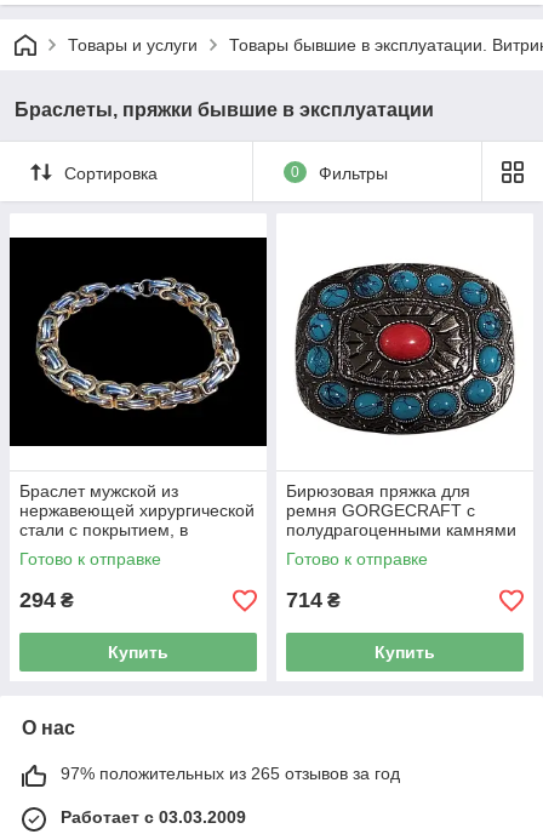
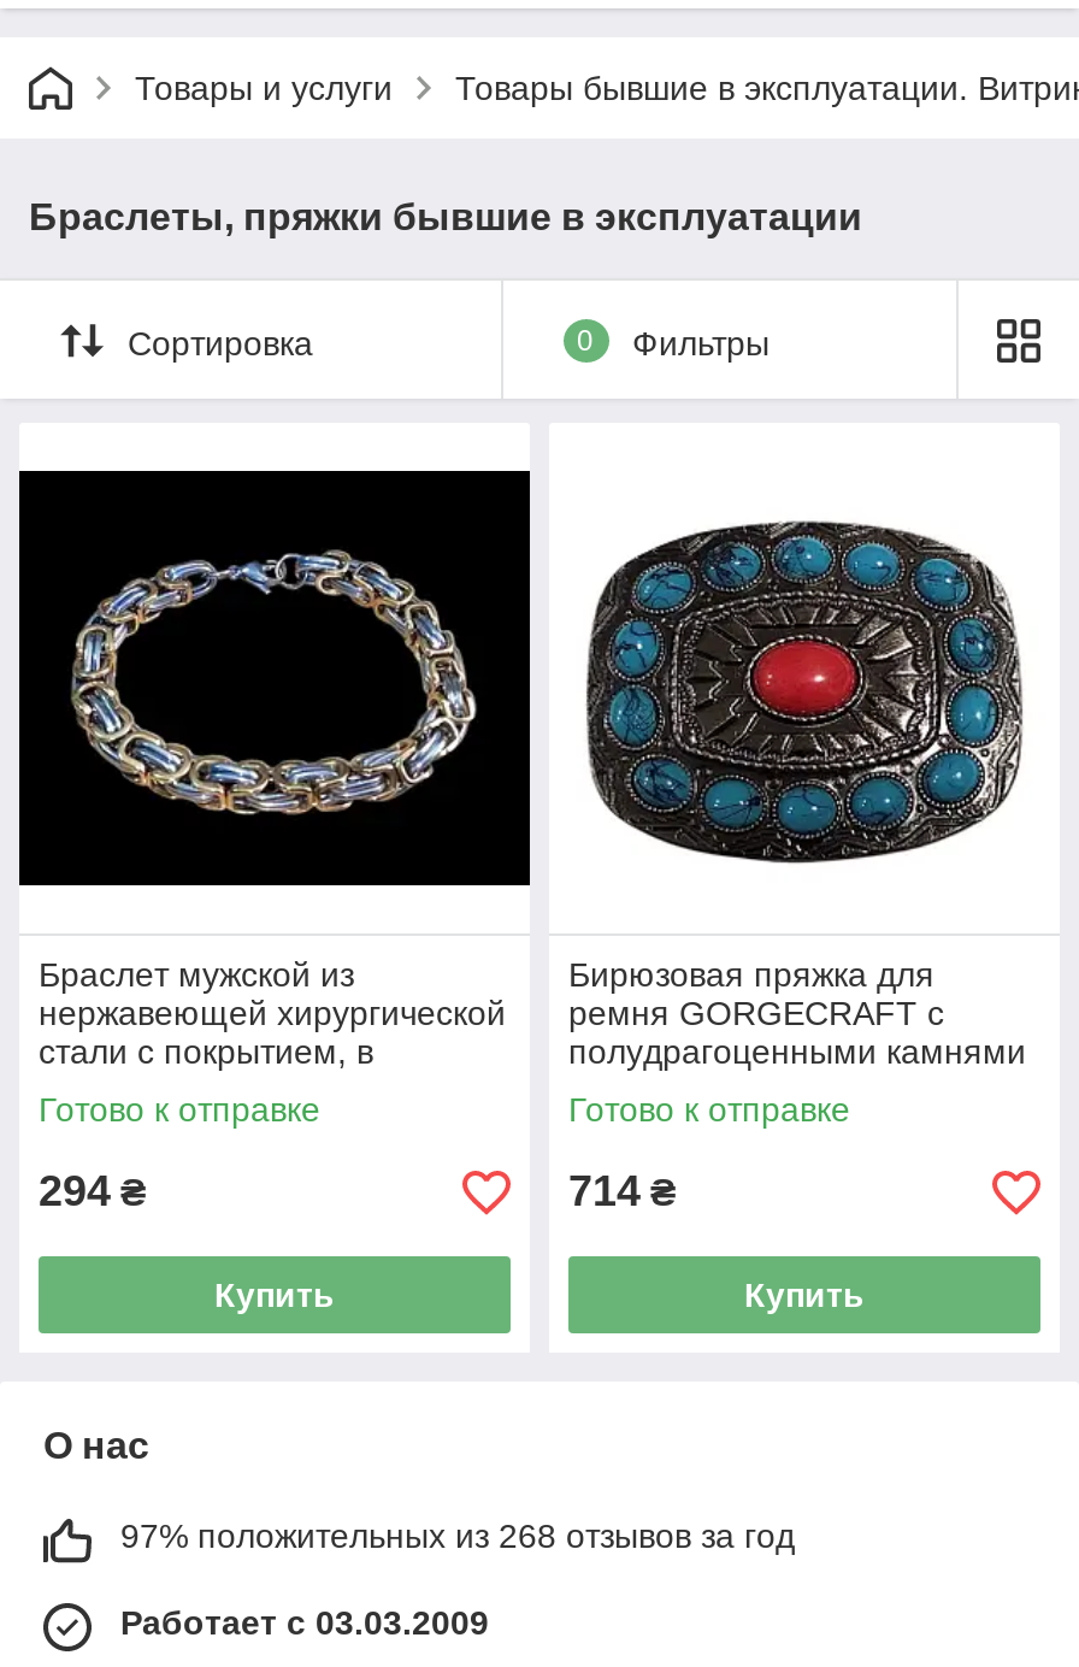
[61,764,400,783] 97% положительных из 265 отзывов за год -> [120,1516,795,1555] 97% положительных из 268 отзывов за год

